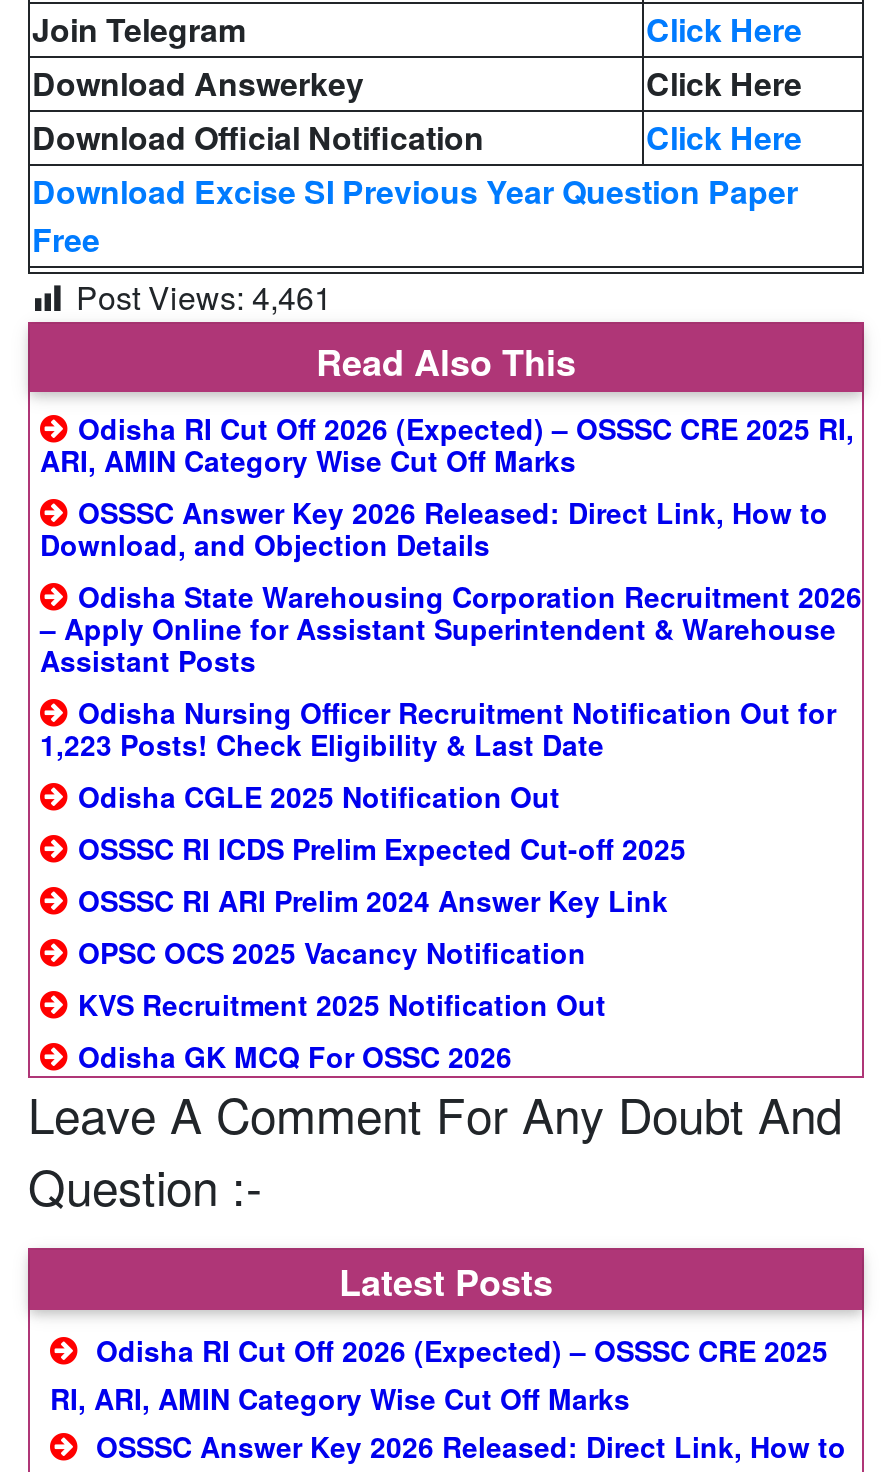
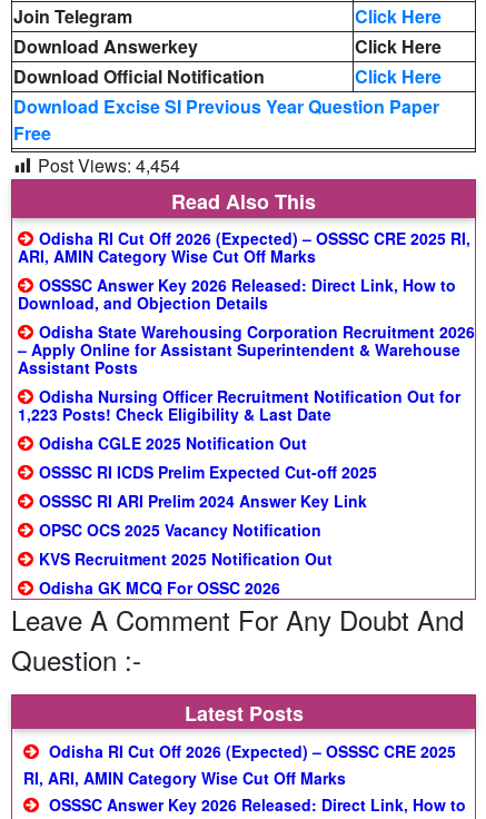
[76,273,332,319] Post Views: 4,461 -> [38,152,180,178] Post Views: 4,454

